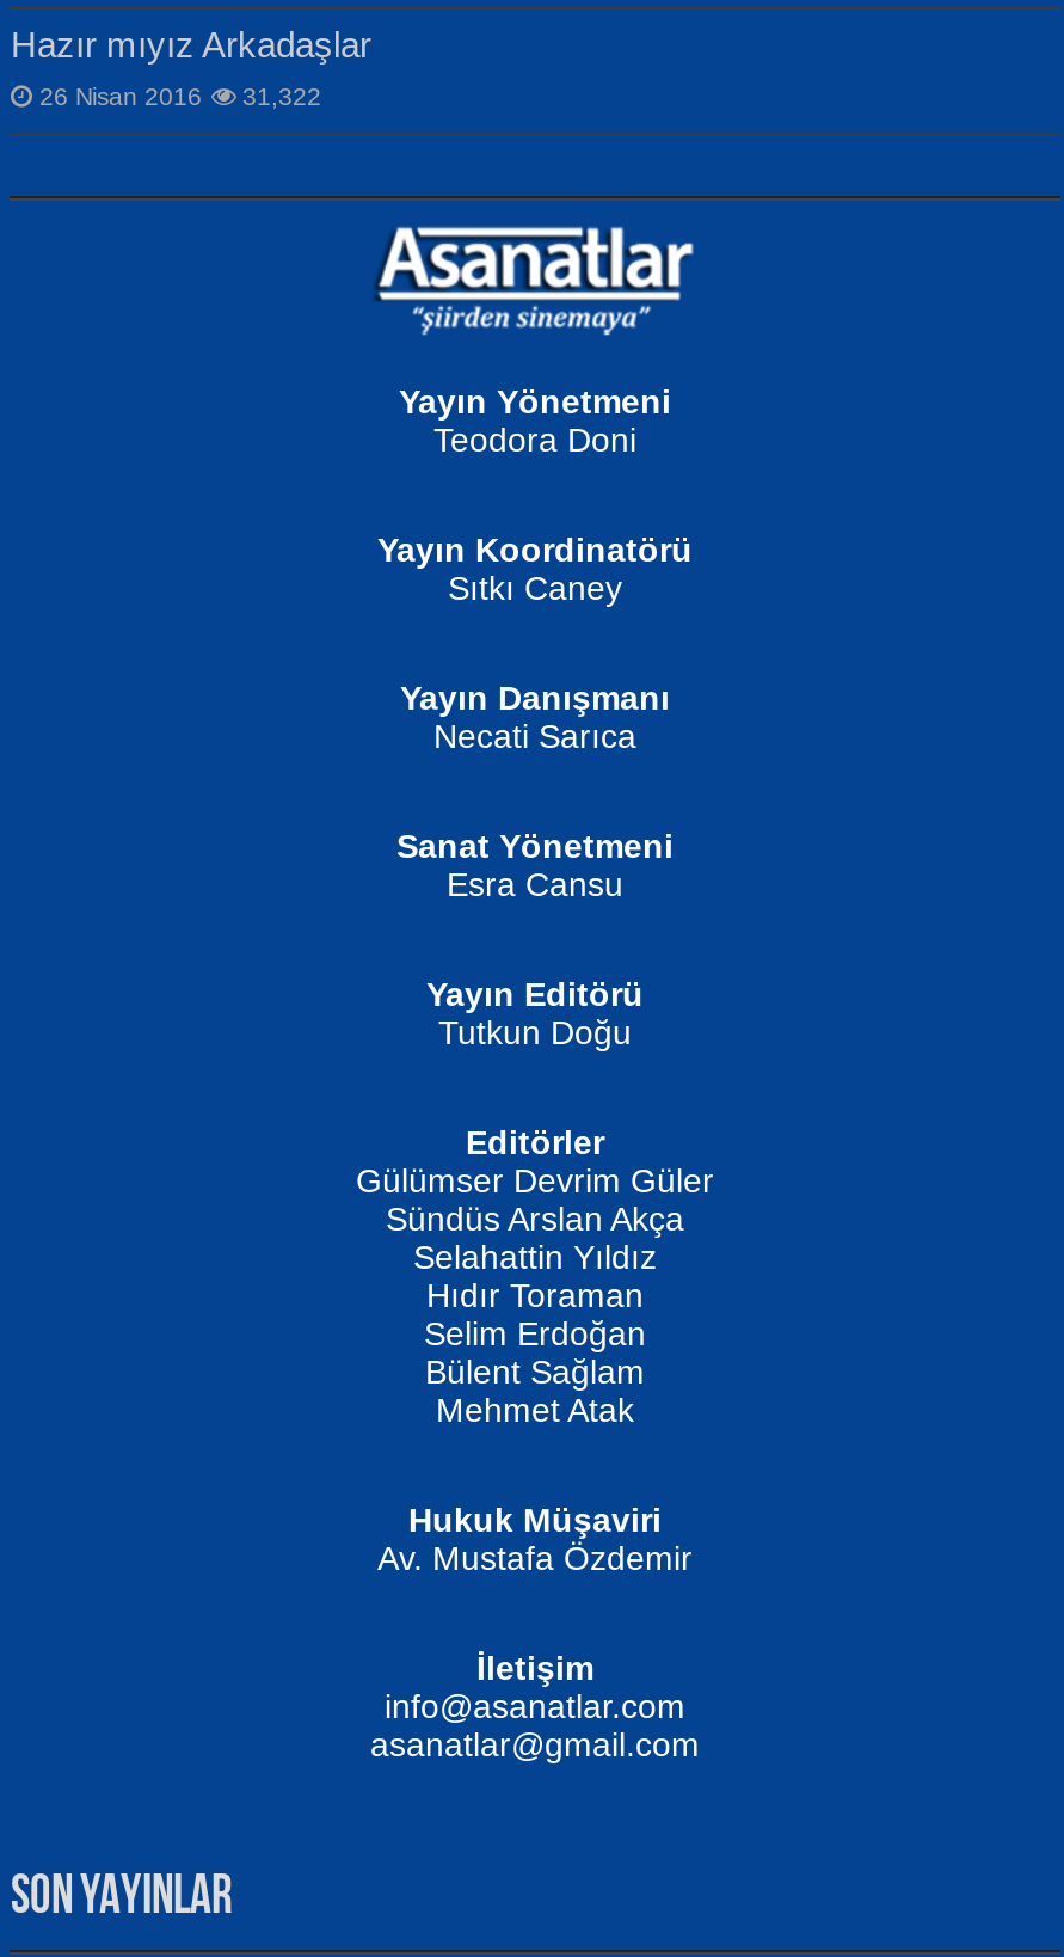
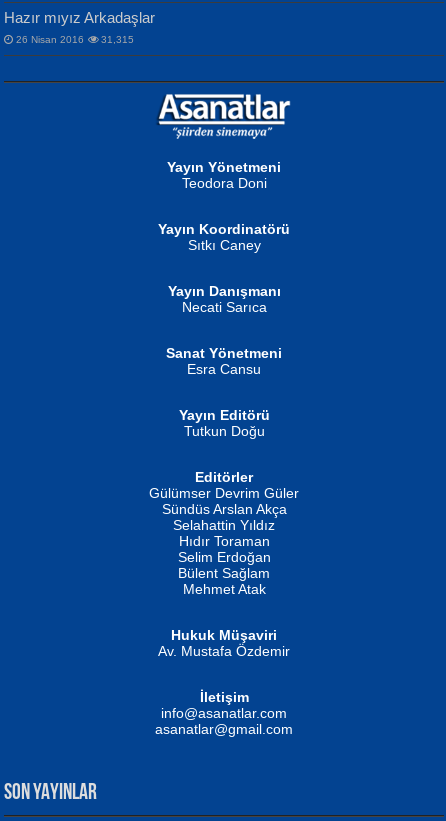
[39,84,321,110] 26 Nisan 2016 31,322 -> [16,34,134,45] 26 Nisan 2016 31,315

